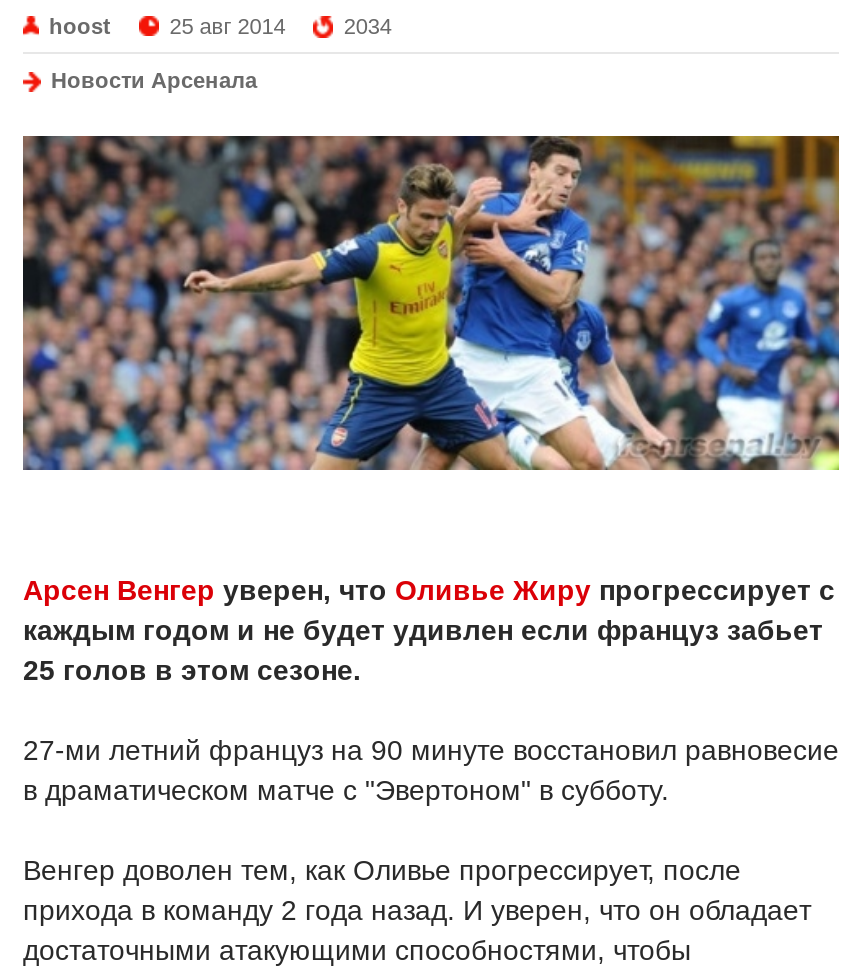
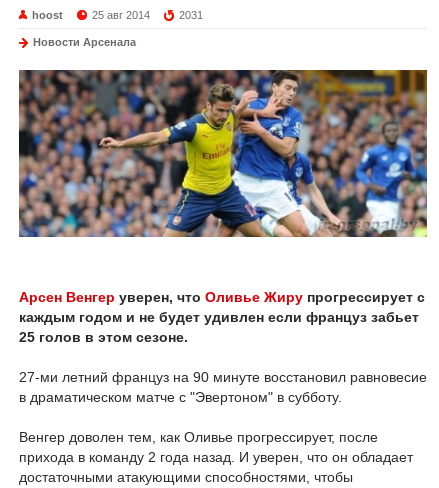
[344,14,392,38] 2034 -> [179,9,203,21] 2031

